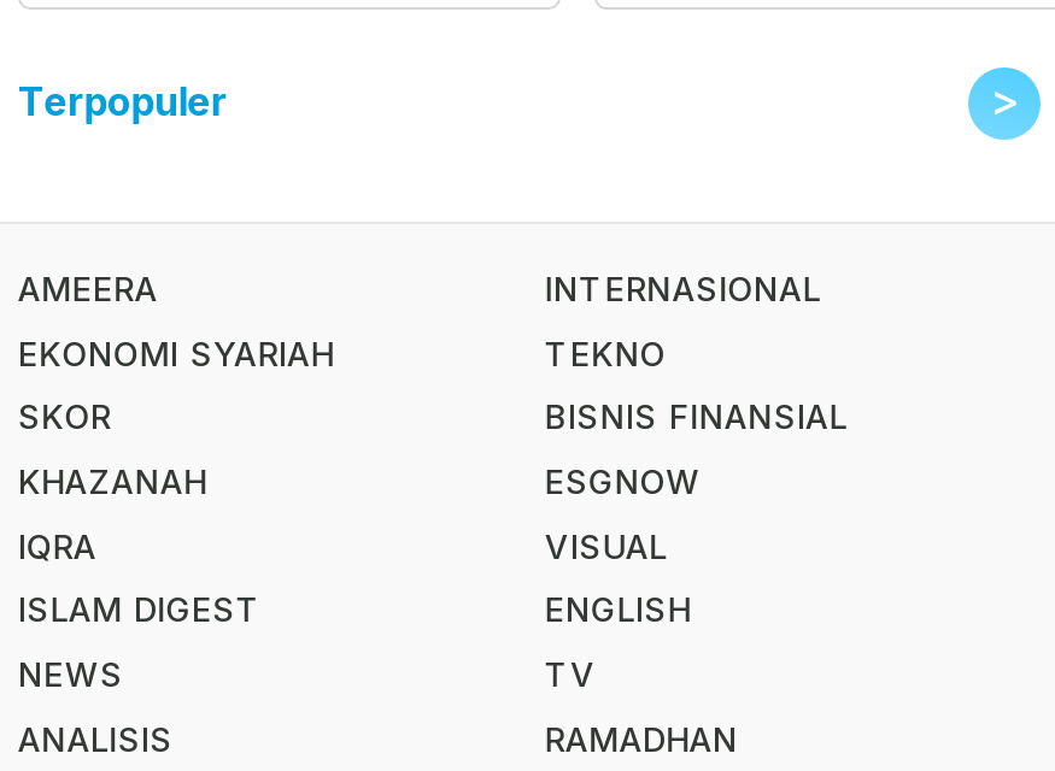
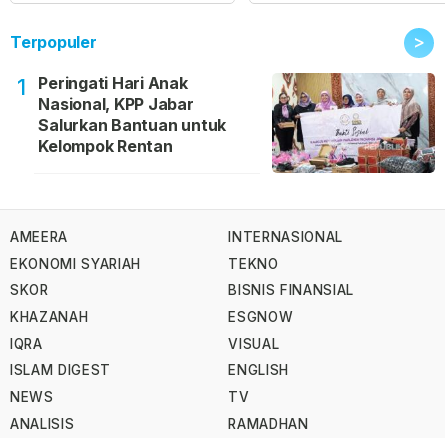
none -> [17,73,226,156] 1 | Peringati Hari Anak | Nasional, KPP Jabar | Salurkan Bantuan untuk | Kelompok Rentan
none -> [271,72,436,174] [image]

